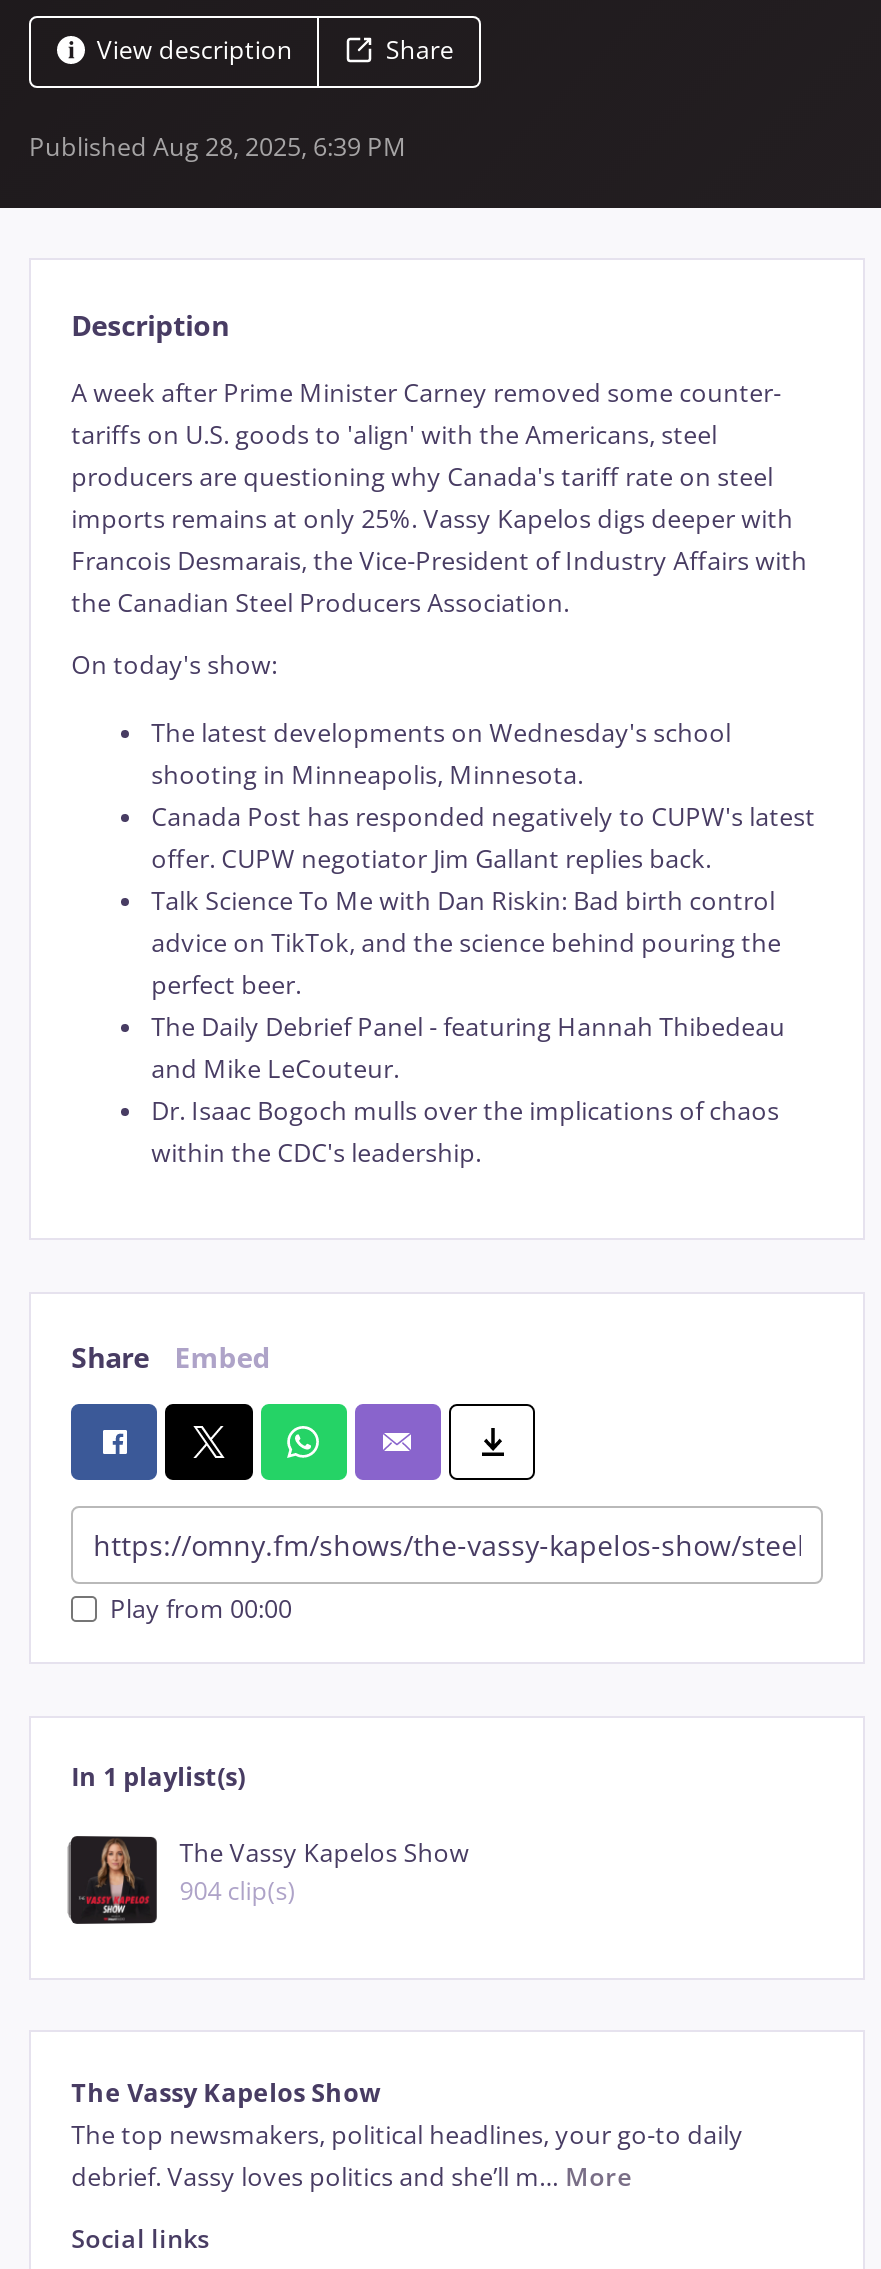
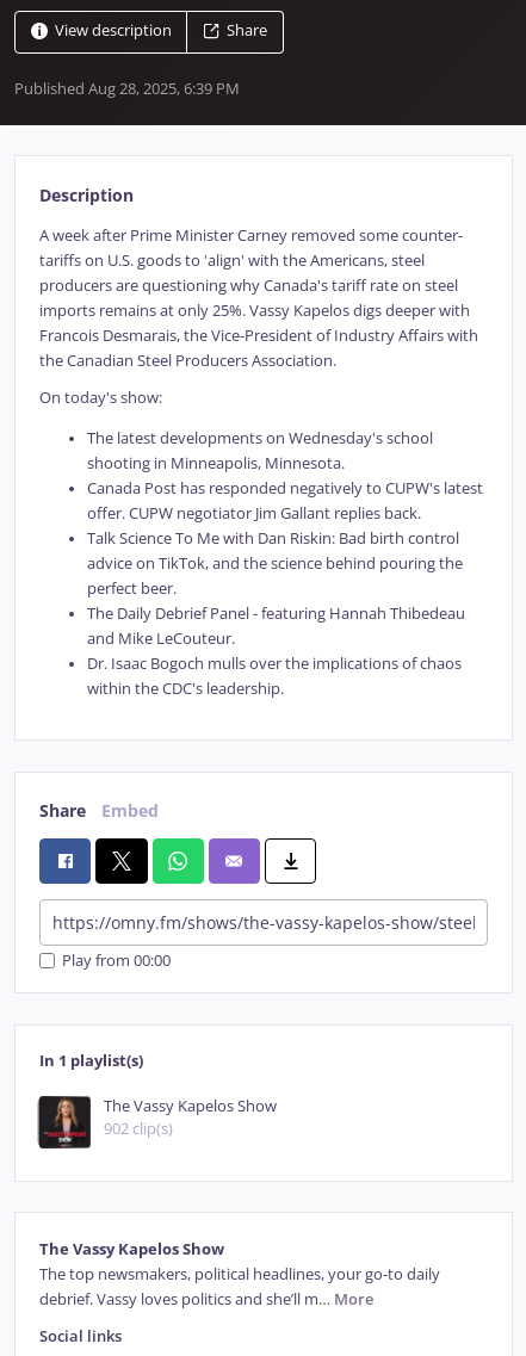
[179,1875,295,1909] 904 clip(s) -> [104,1119,173,1139] 902 clip(s)

